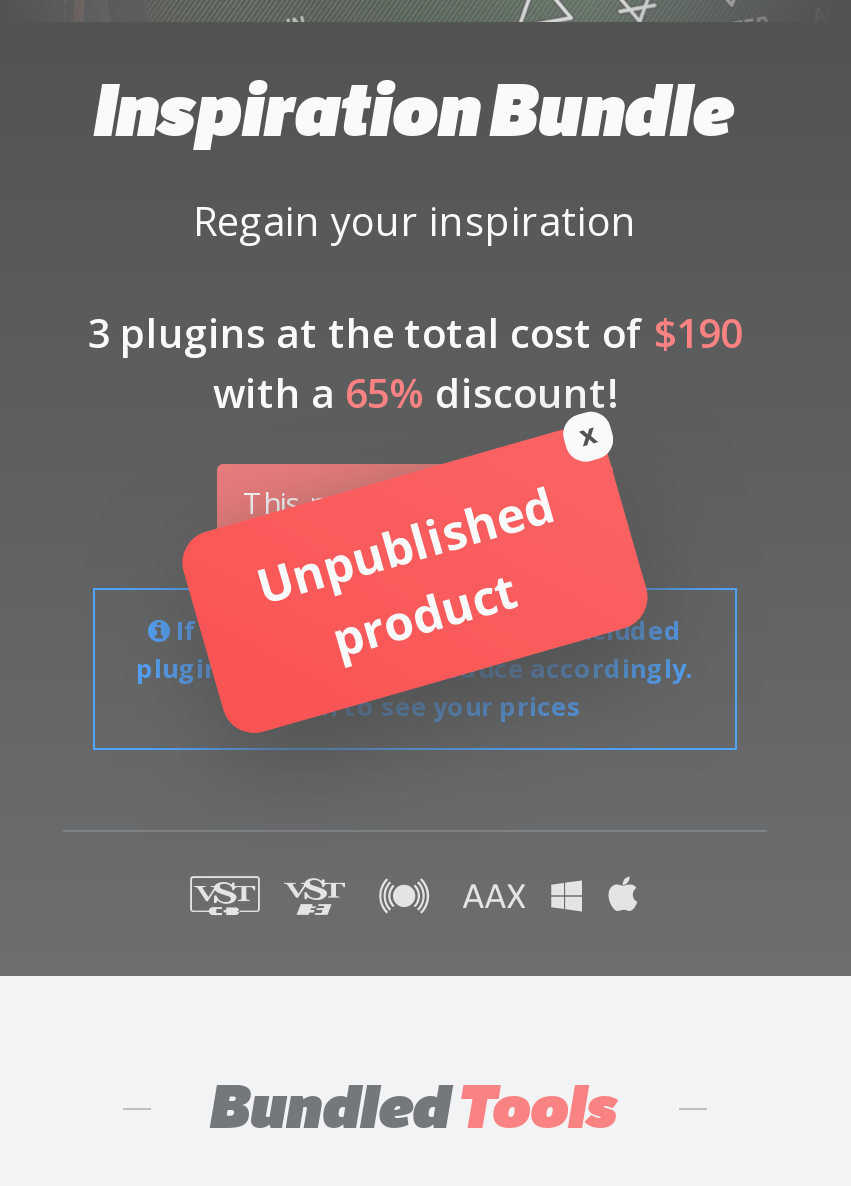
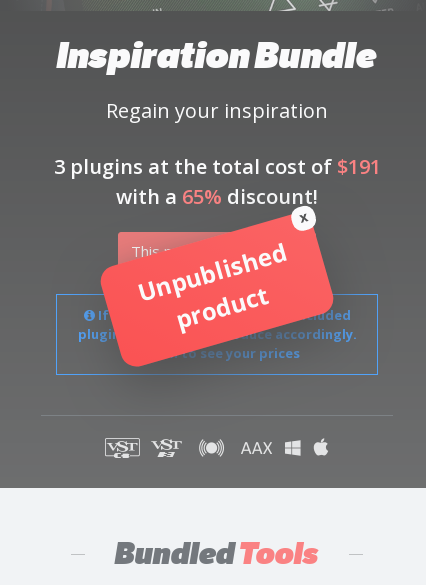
[88,306,742,360] 3 plugins at the total cost of $190 -> [53,153,380,180] 3 plugins at the total cost of $191

